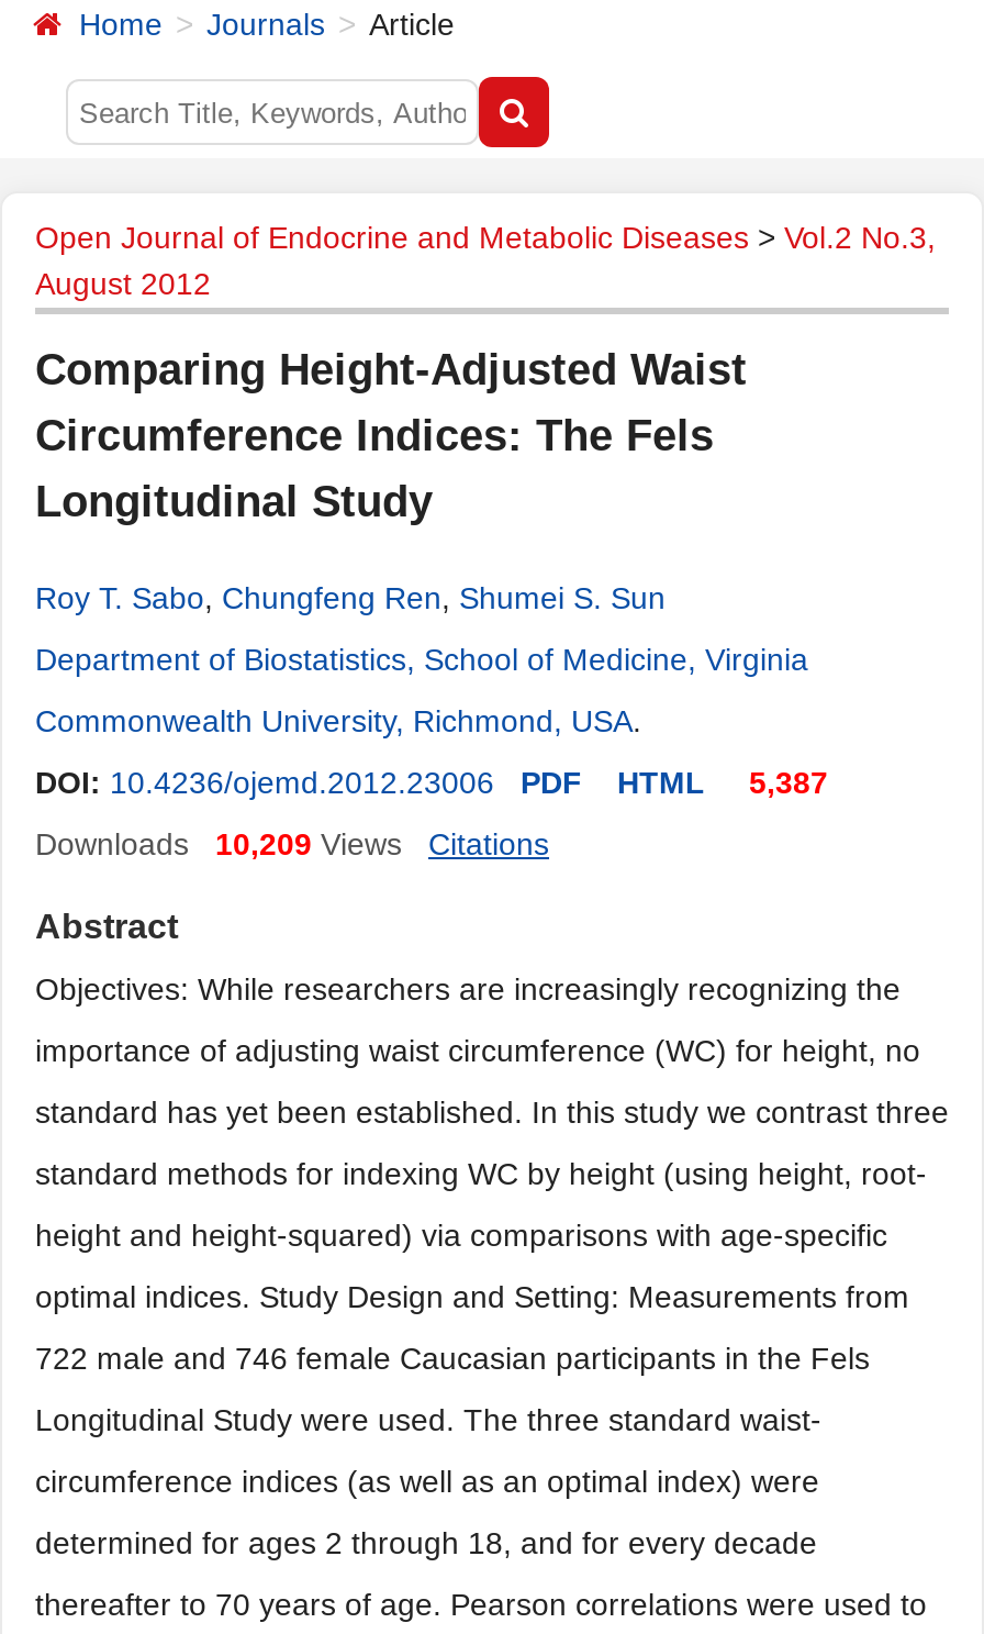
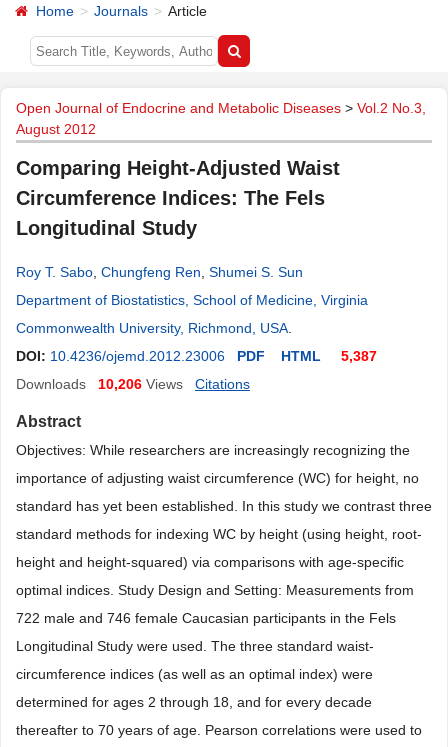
[35,826,402,862] Downloads 10,209 Views -> [16,376,183,392] Downloads 10,206 Views

